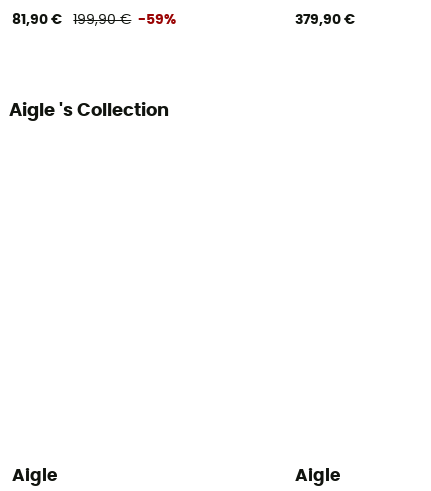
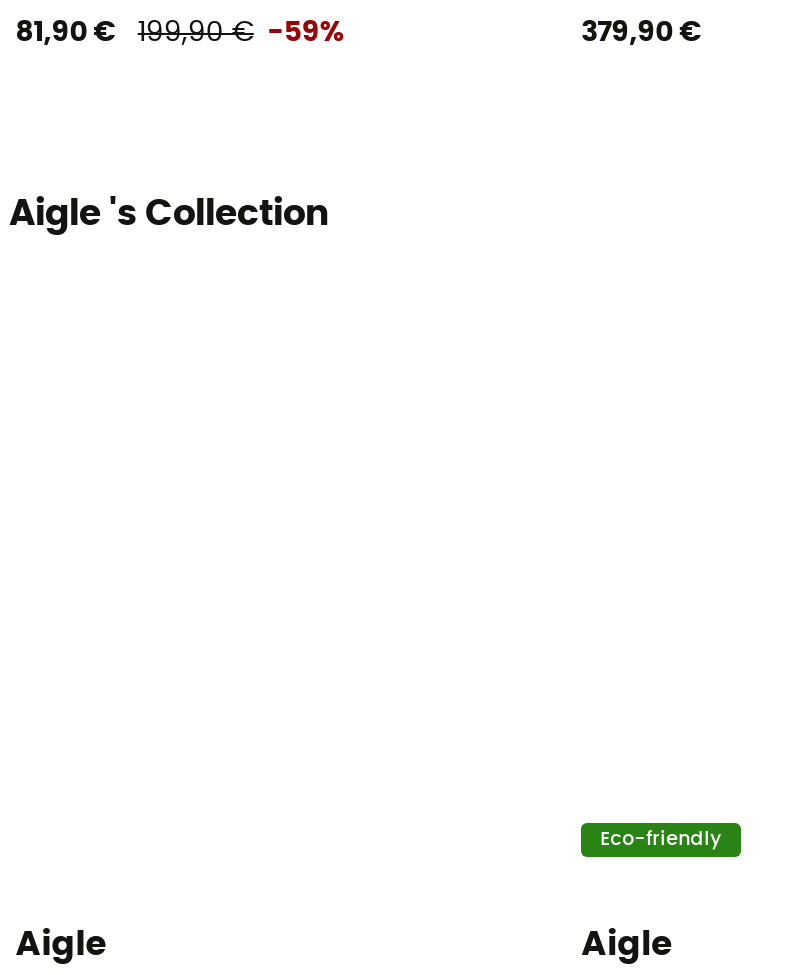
none -> [600,830,722,850] Eco-friendly

